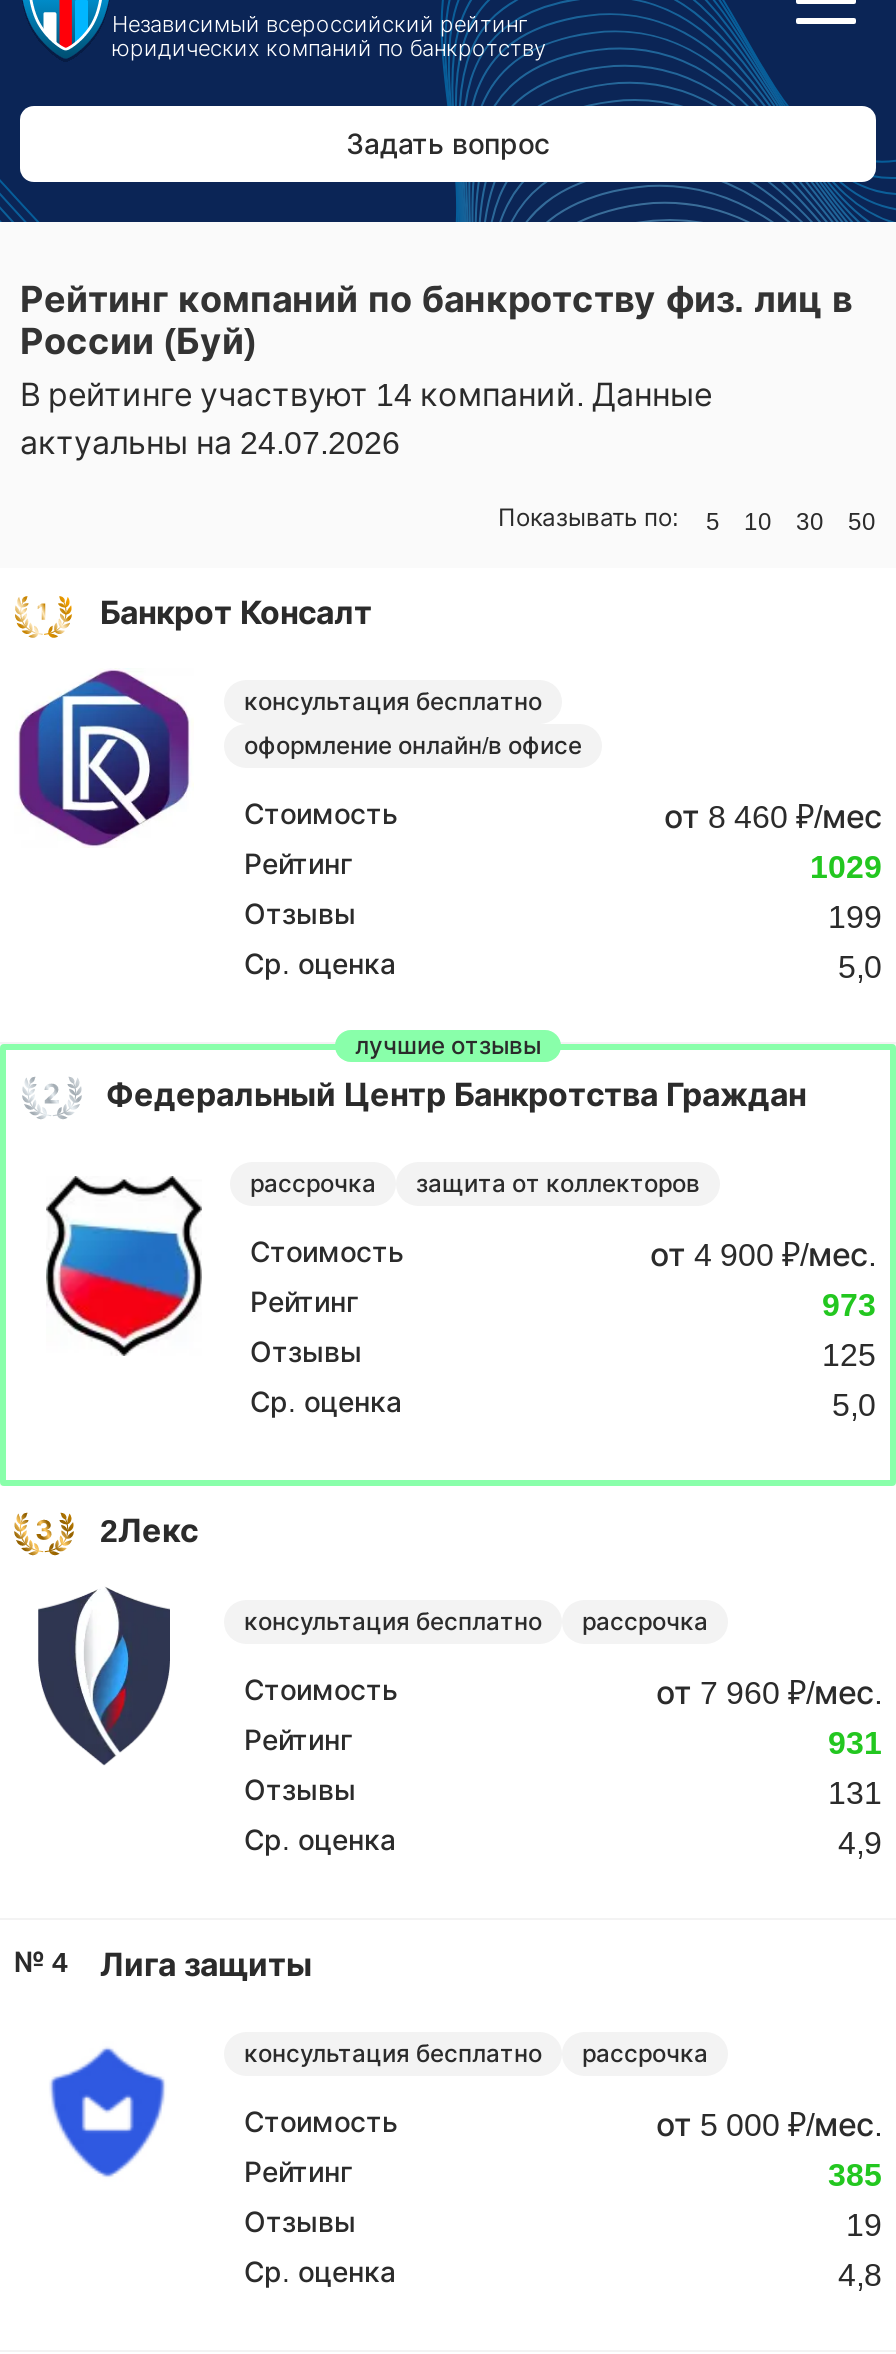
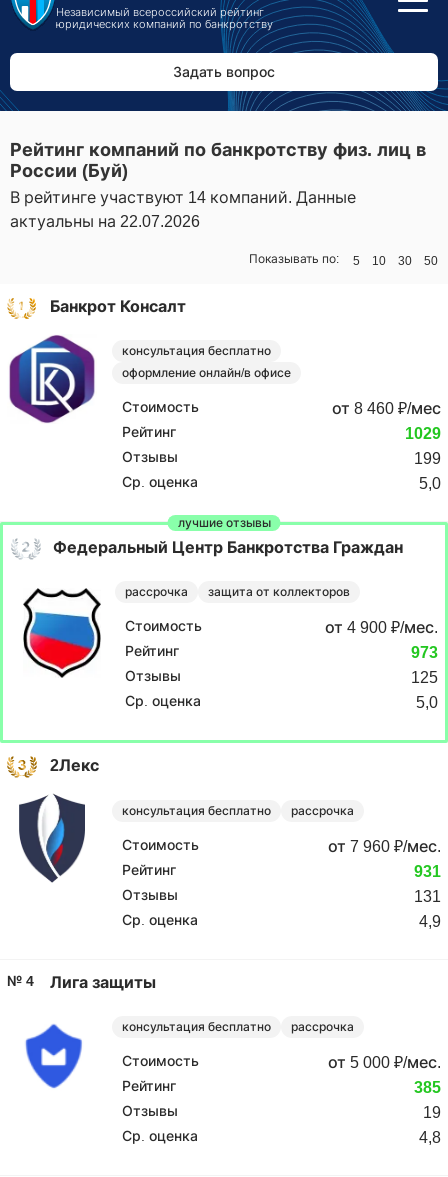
[20,425,400,459] актуальны на 24.07.2026 -> [10,213,200,230] актуальны на 22.07.2026

